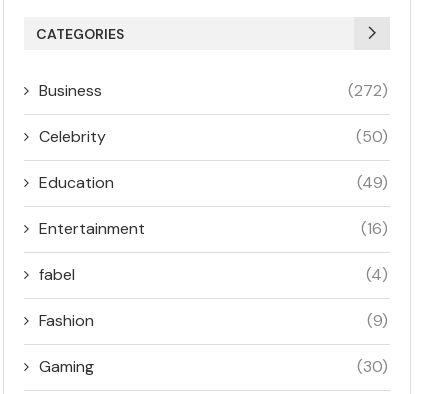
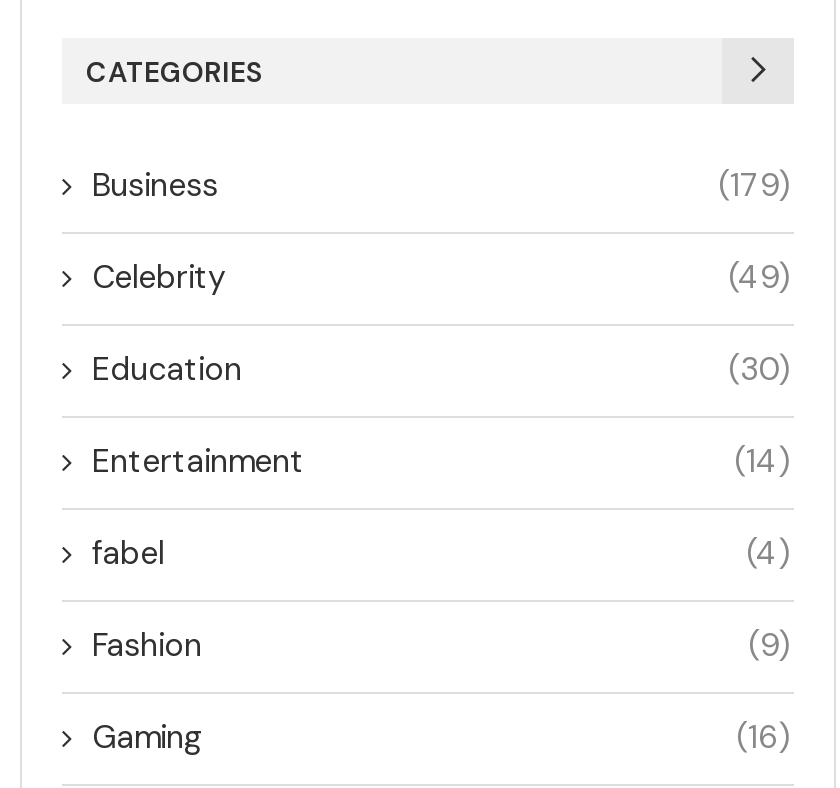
[348,80,388,101] (272) -> [718,163,790,205] (179)
[356,126,388,147] (50) -> [728,255,790,297] (49)
[357,172,388,193] (49) -> [728,347,790,389] (30)
[361,218,388,239] (16) -> [734,439,790,481] (14)
[357,356,388,377] (30) -> [736,715,790,757] (16)

